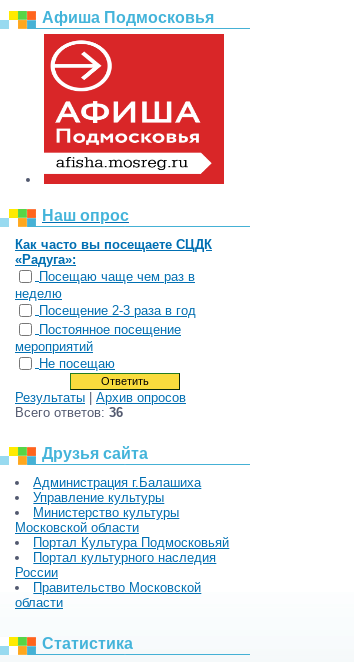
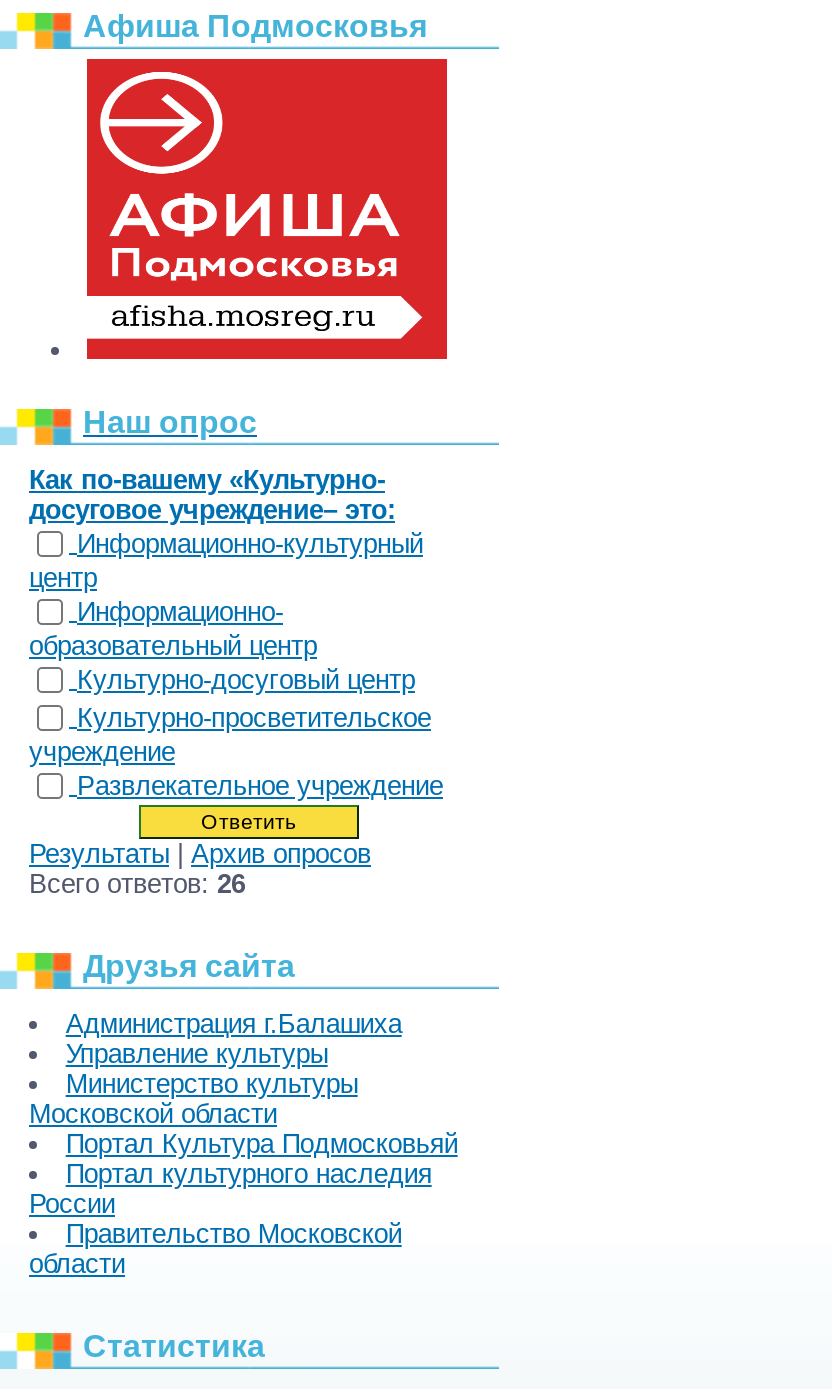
[15,237,212,371] Как часто вы посещаете СЦДК | «Радуга»: | Посещаю чаще чем раз в | неделю | Посещение 2-3 раза в год | Постоянное посещение | мероприятий | Не посещаю -> [29,465,443,801] Как по-вашему «Культурно- | досуговое учреждение– это: | Информационно-культурный | центр | Информационно- | образовательный центр | Культурно-досуговый центр | Культурно-просветительское | учреждение | Развлекательное учреждение
[15,405,123,420] Всего ответов:36 -> [29,869,245,899] Всего ответов:26

